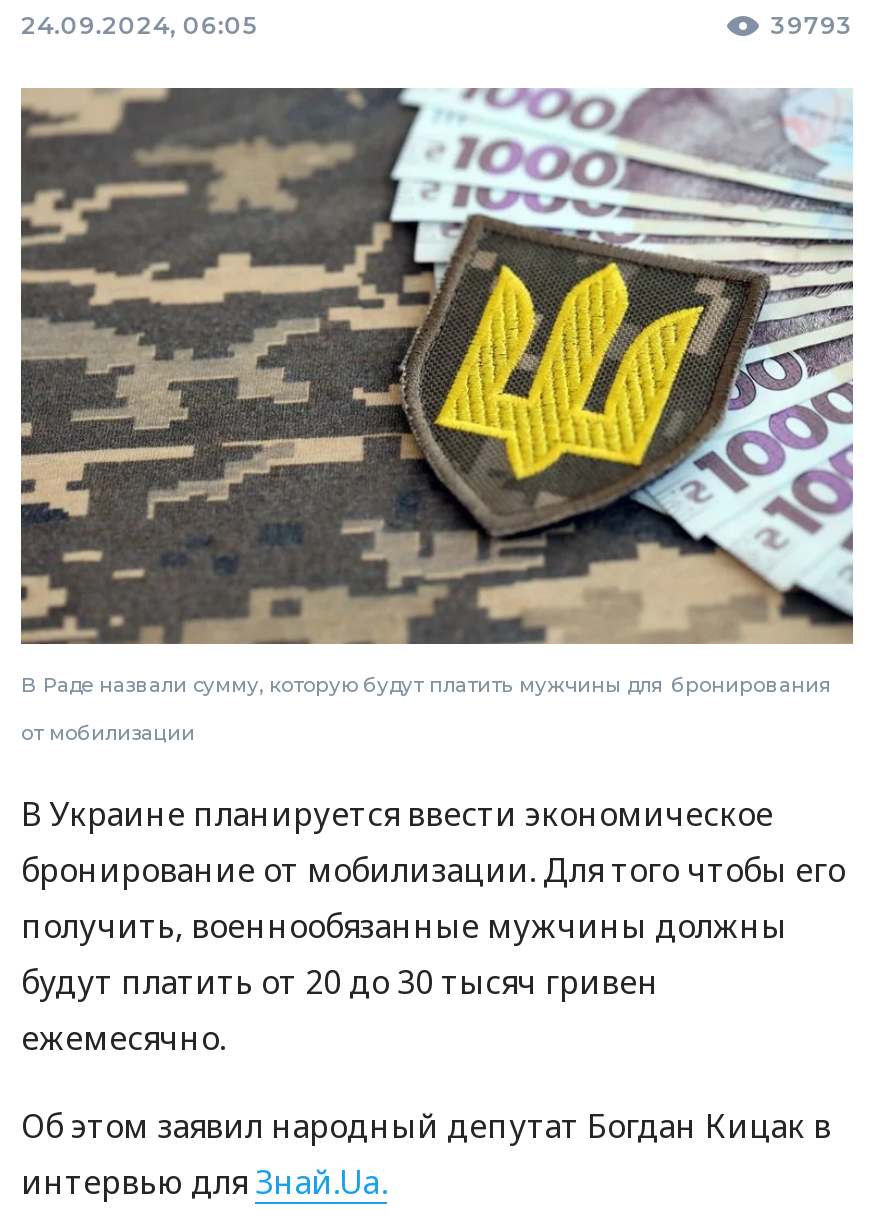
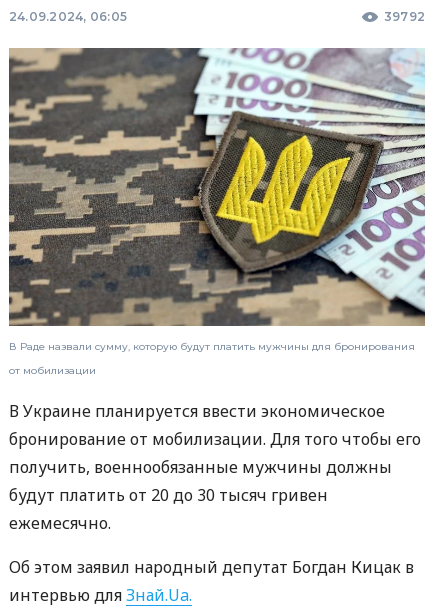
[771,11,853,41] 39793 -> [384,9,425,24] 39792

